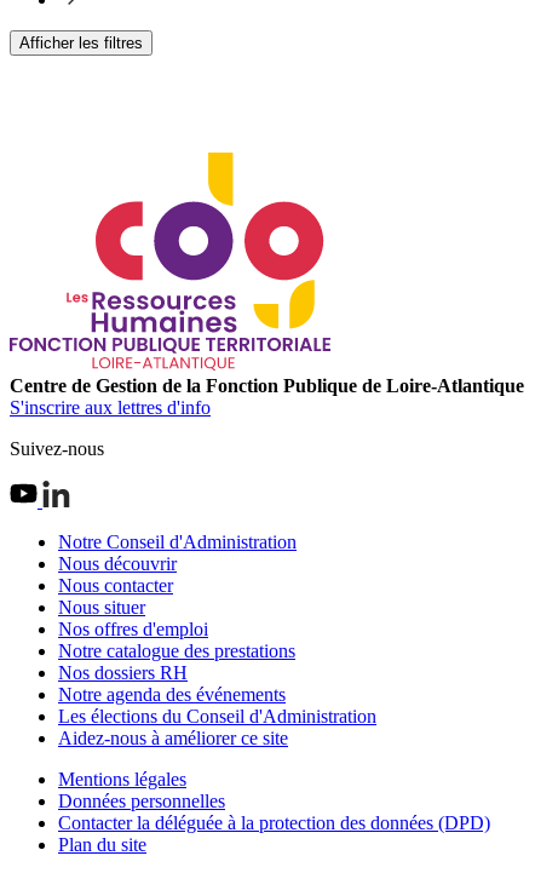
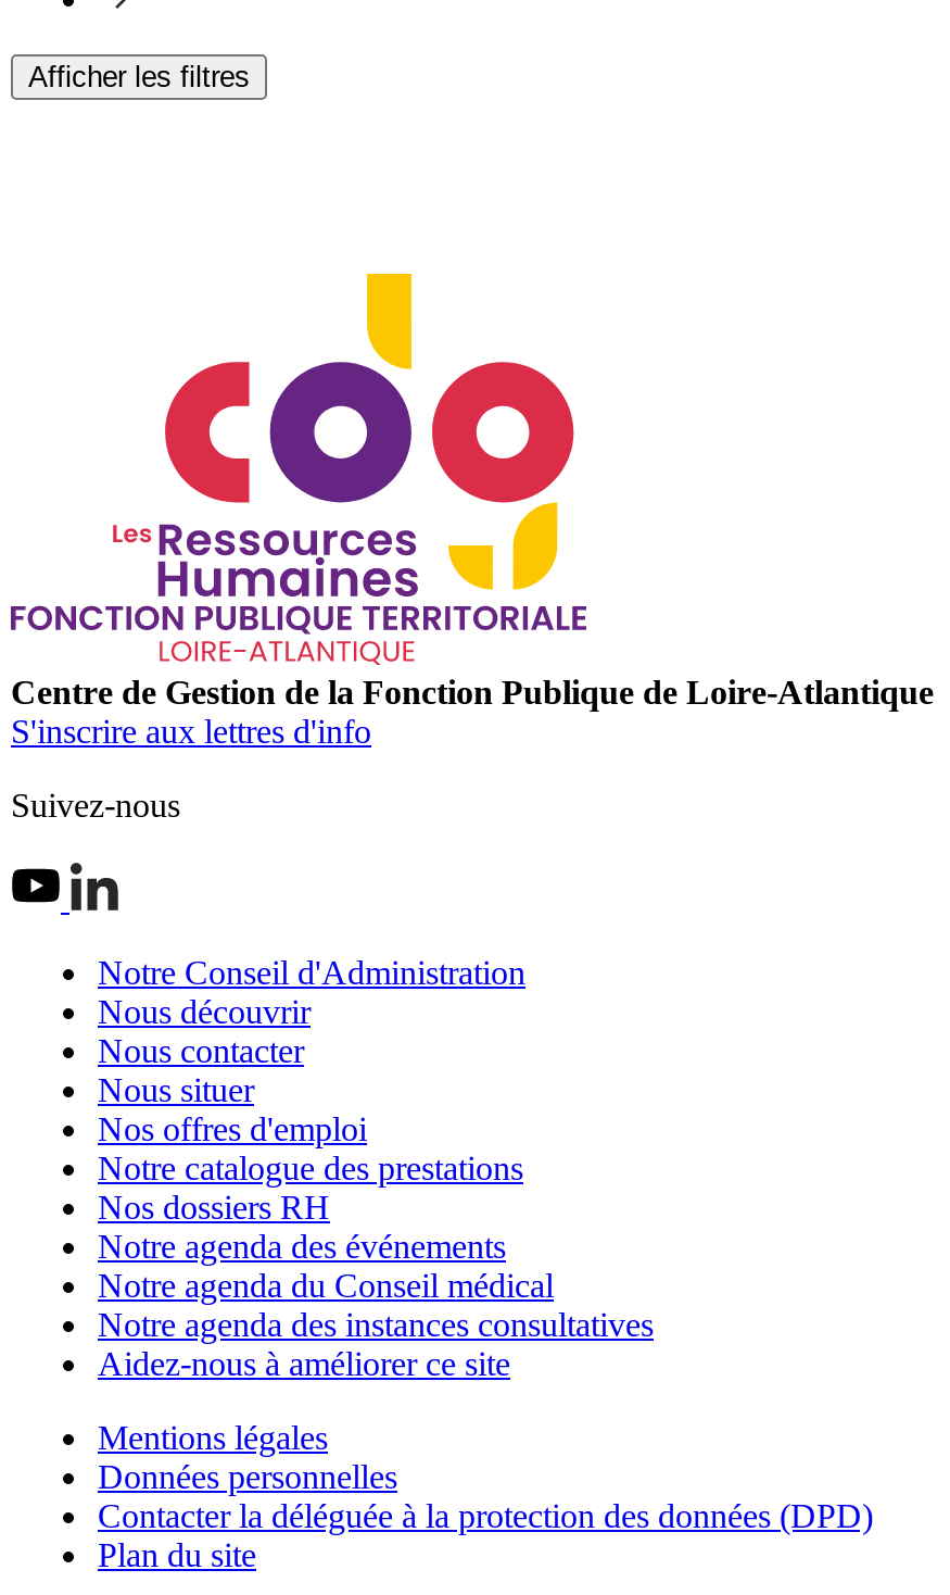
[58,706,376,726] Les élections du Conseil d'Administration -> [98,1266,654,1342] Notre agenda du Conseil médical | Notre agenda des instances consultatives

